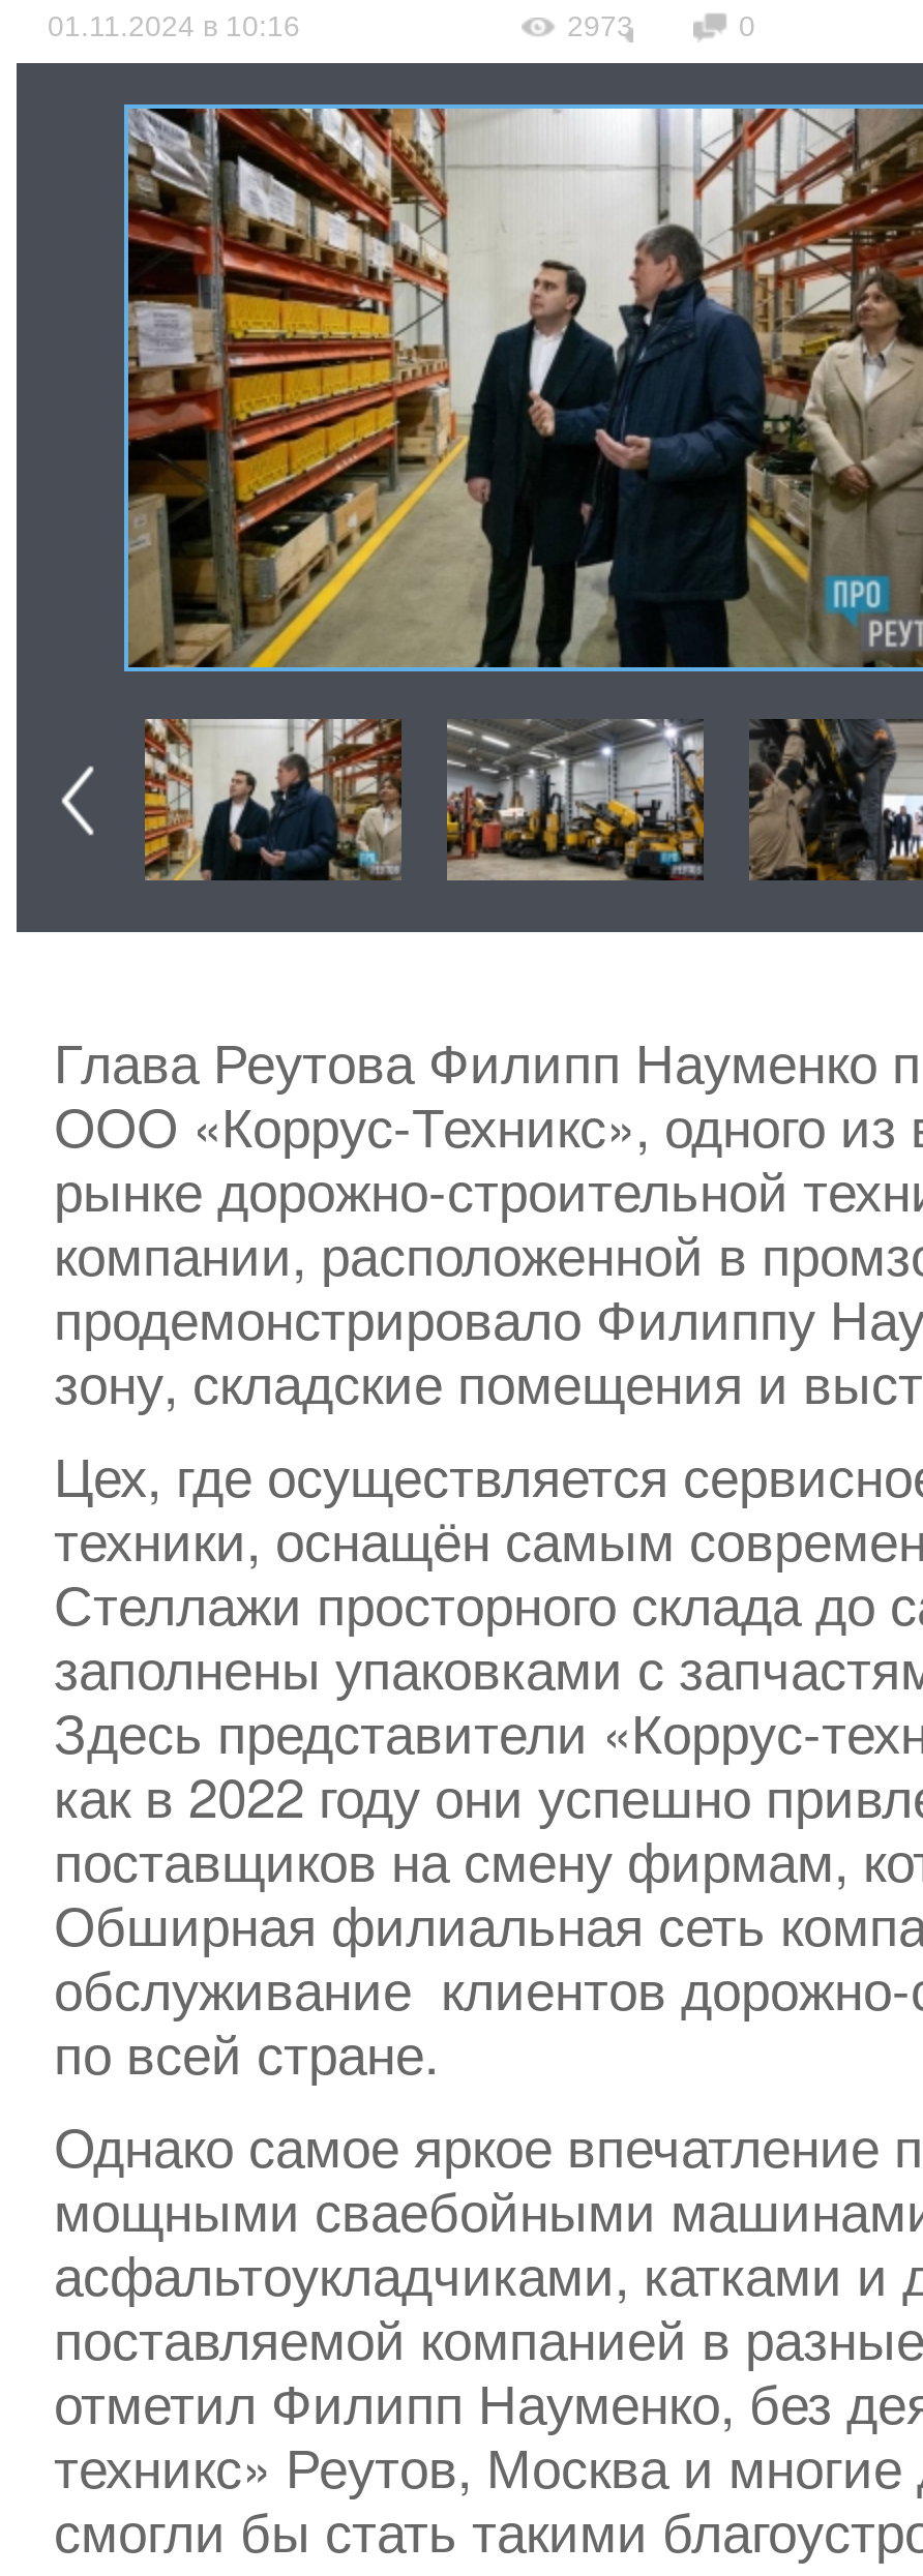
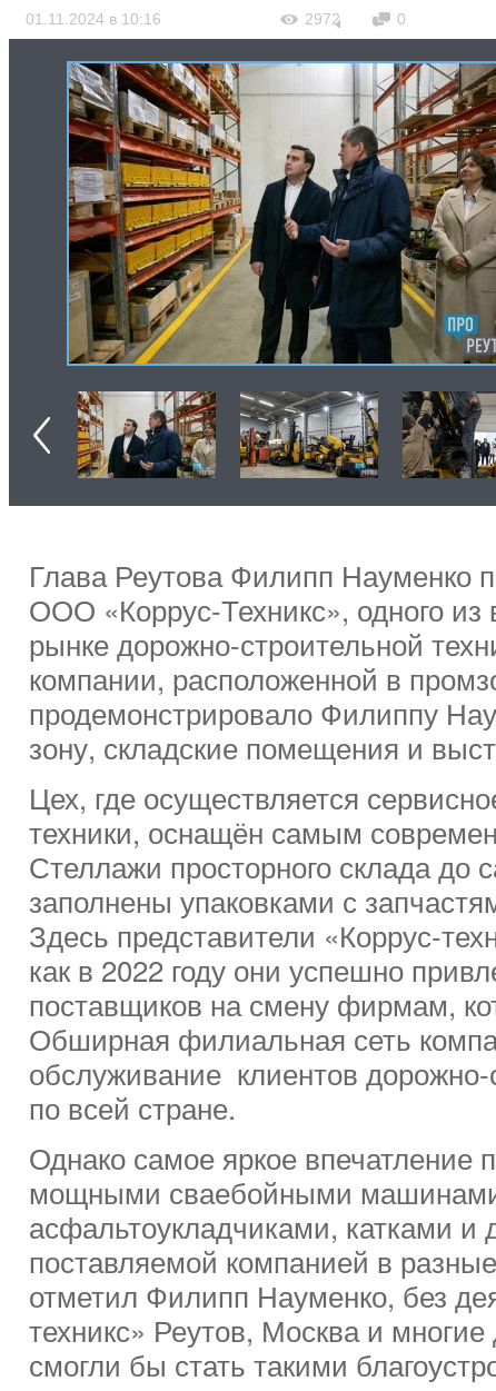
[567,9,633,42] 2973 -> [305,10,340,28] 2972

